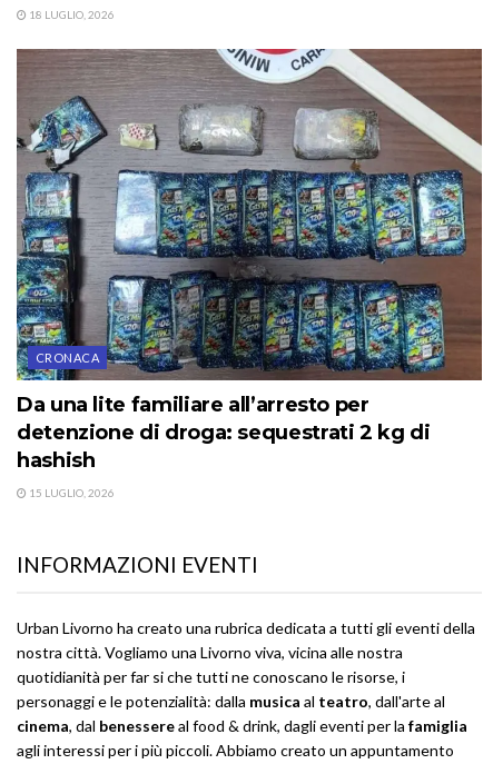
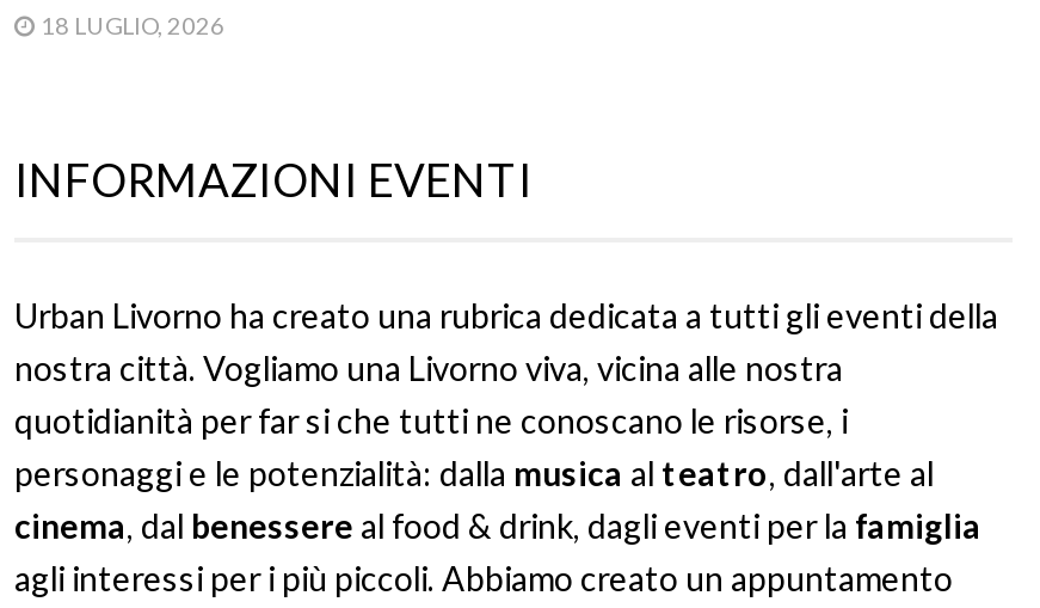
[16,48,483,500] [image] | CRONACA | Da una lite familiare all’arresto per | detenzione di droga: sequestrati 2 kg di | hashish | 15 LUGLIO, 2026 -> none

